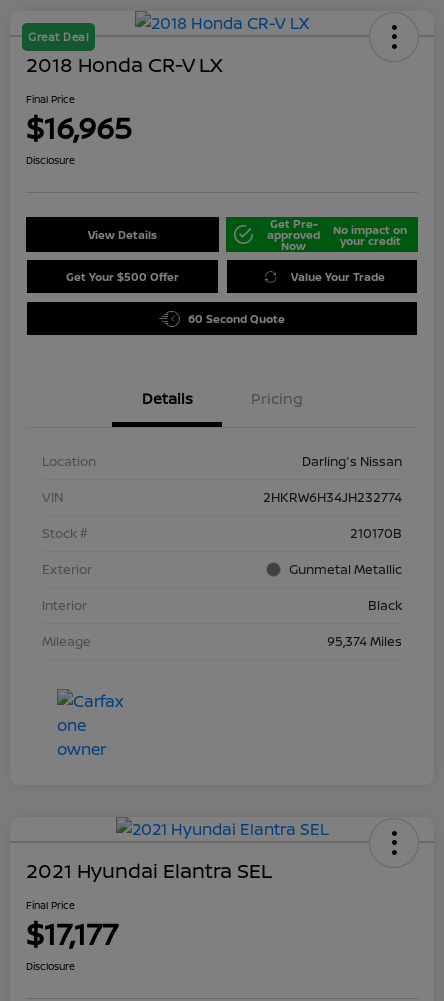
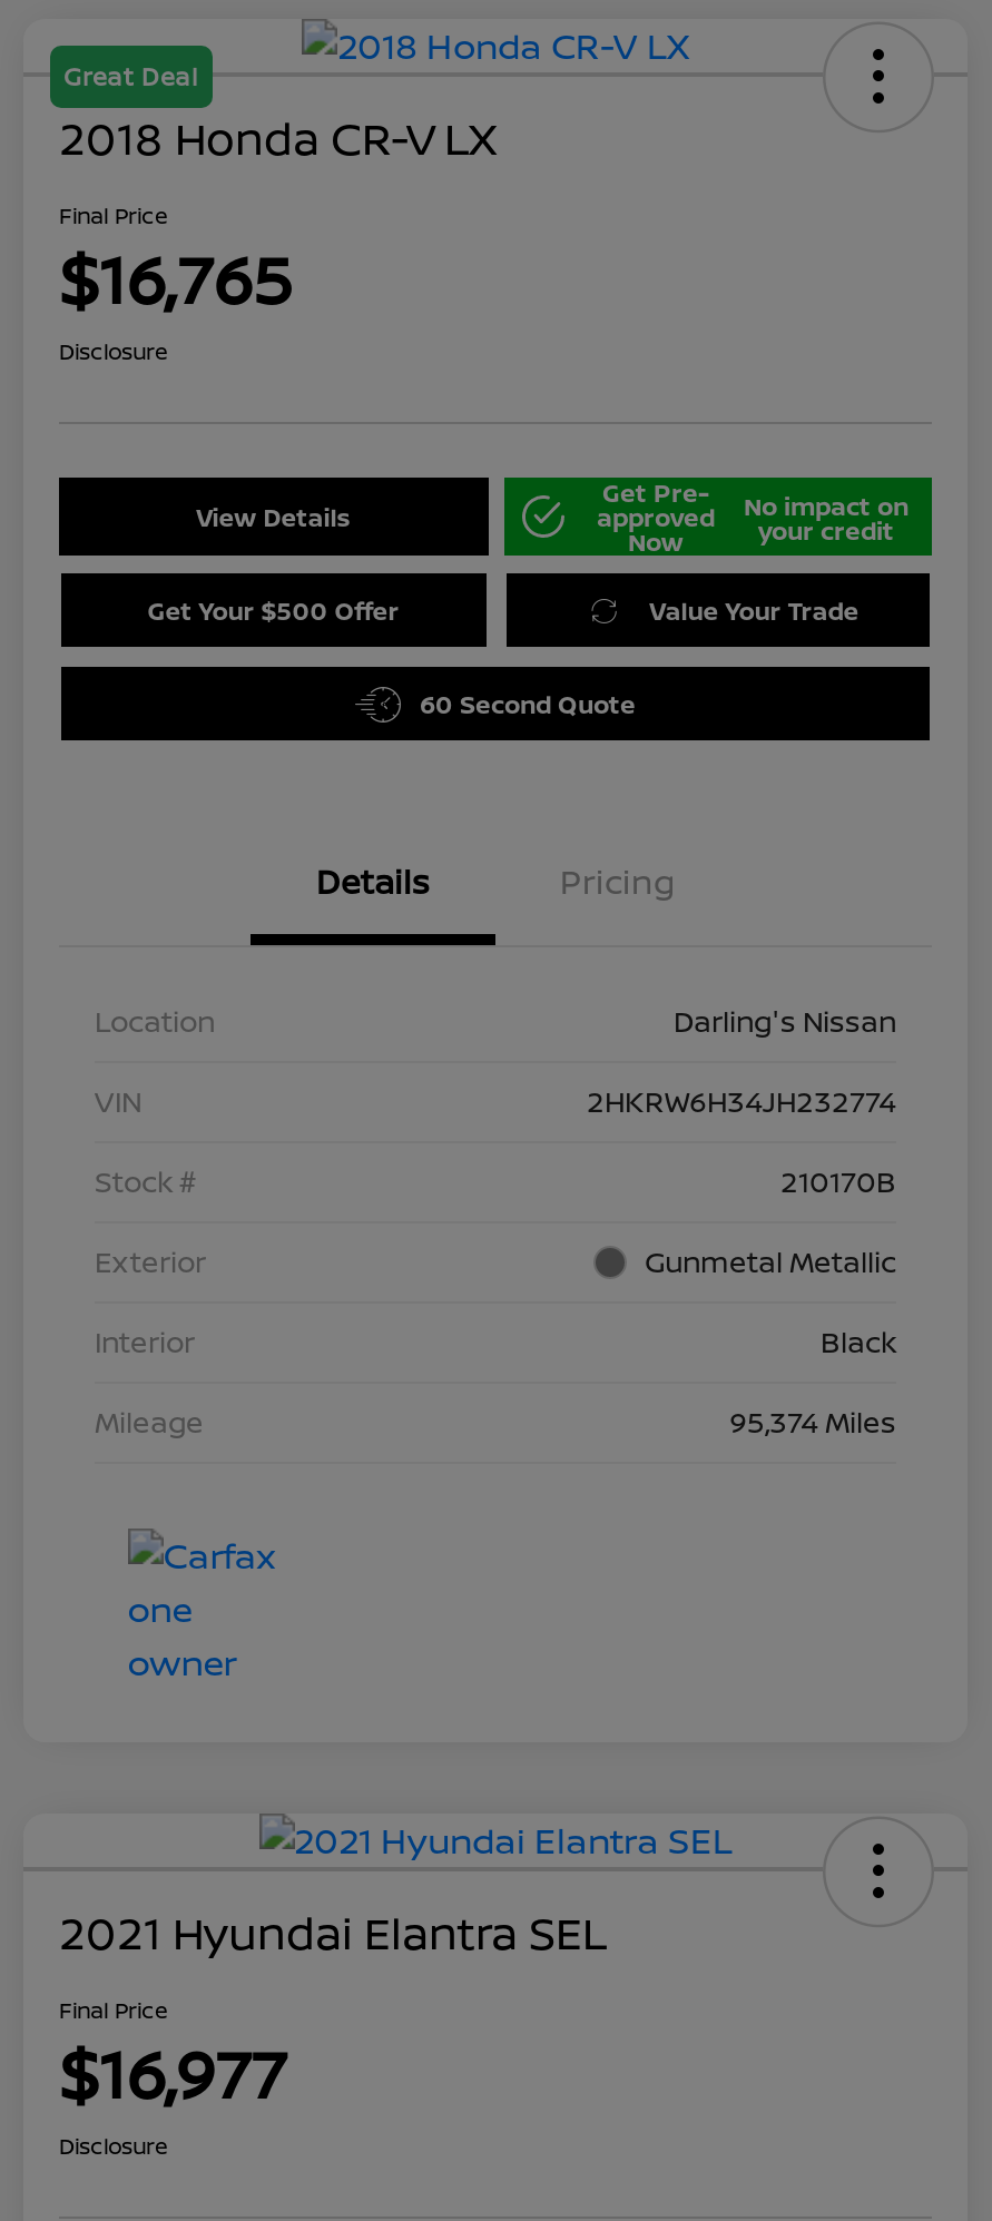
[26,107,132,148] $16,965 -> [59,233,293,324] $16,765
[26,913,118,954] $17,177 -> [59,2028,286,2119] $16,977

